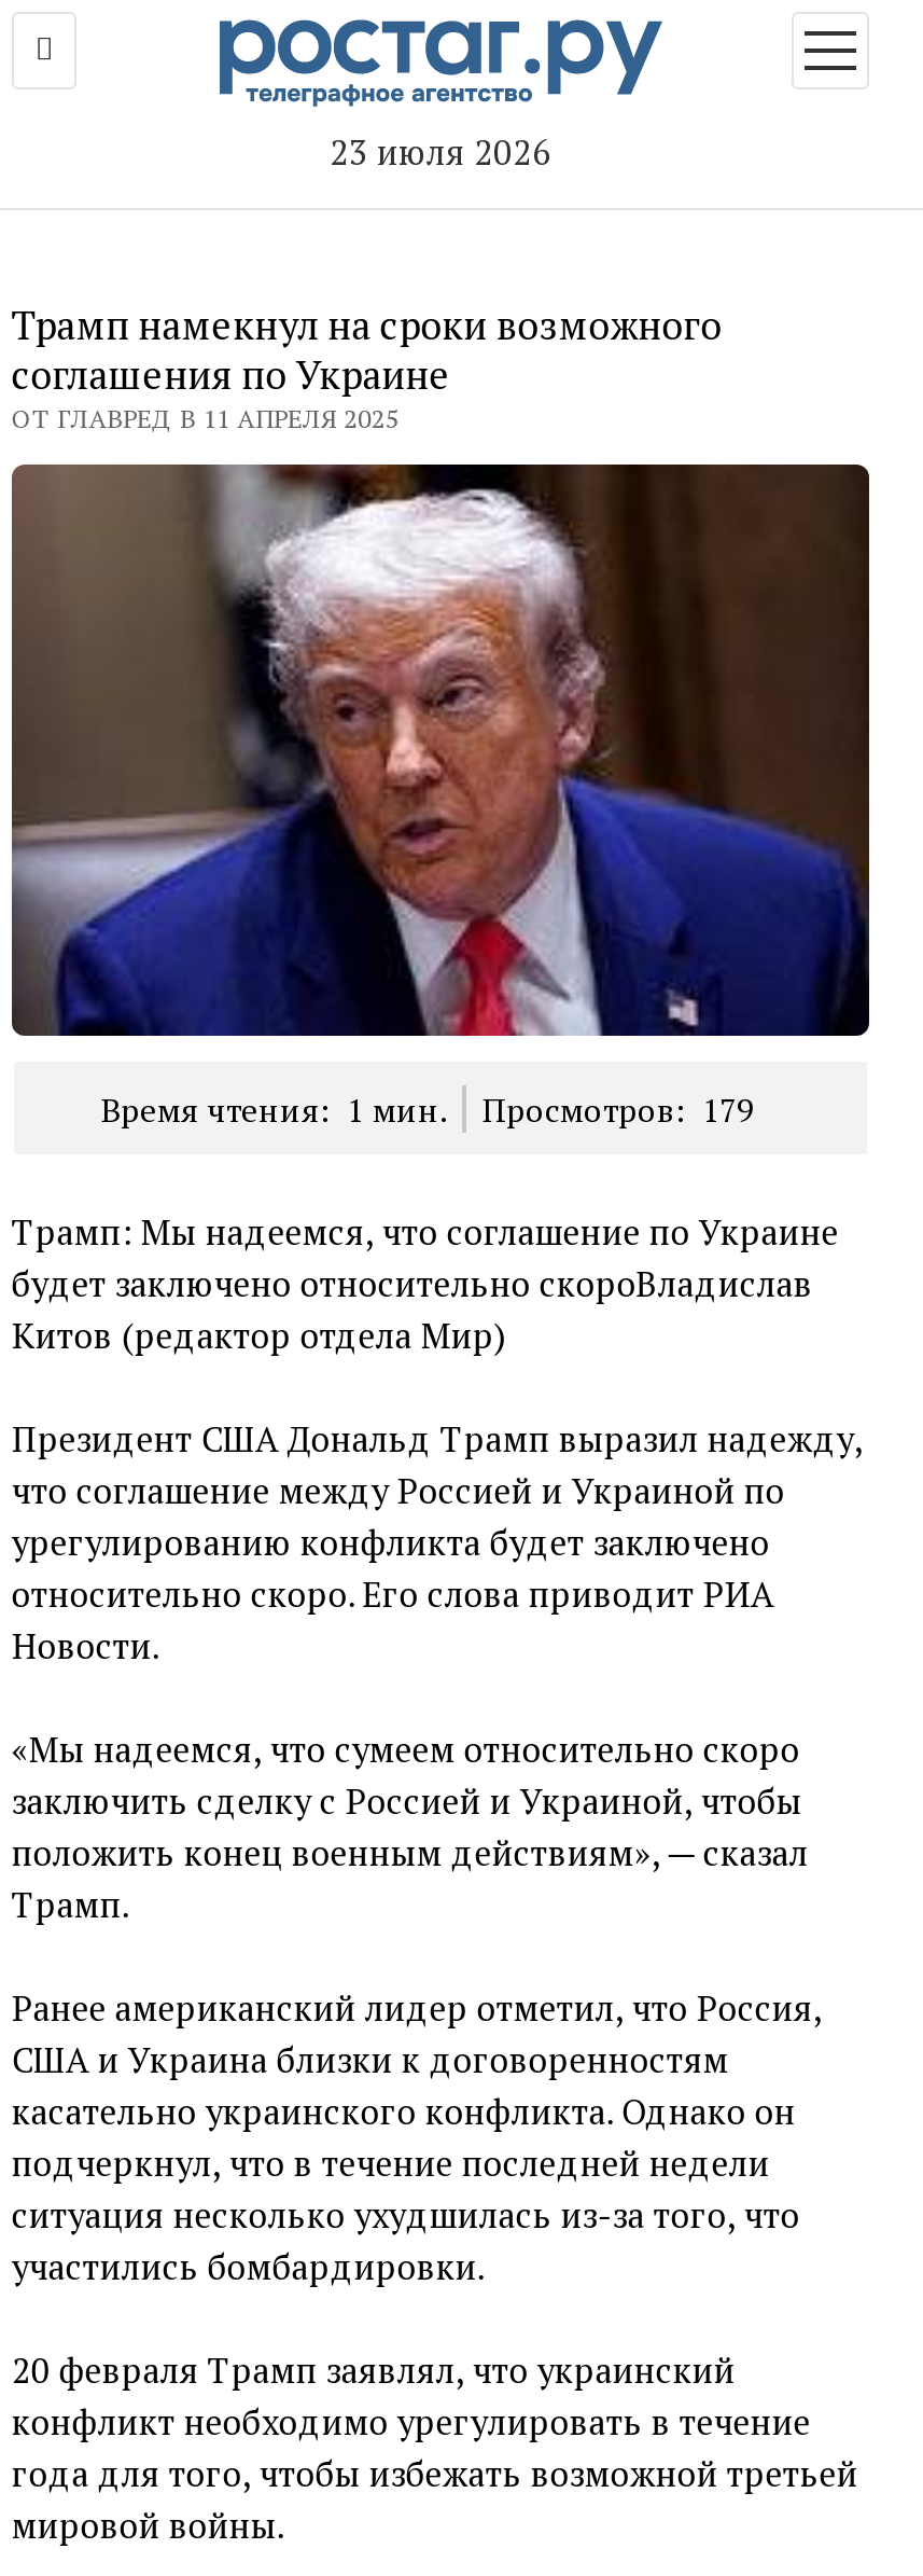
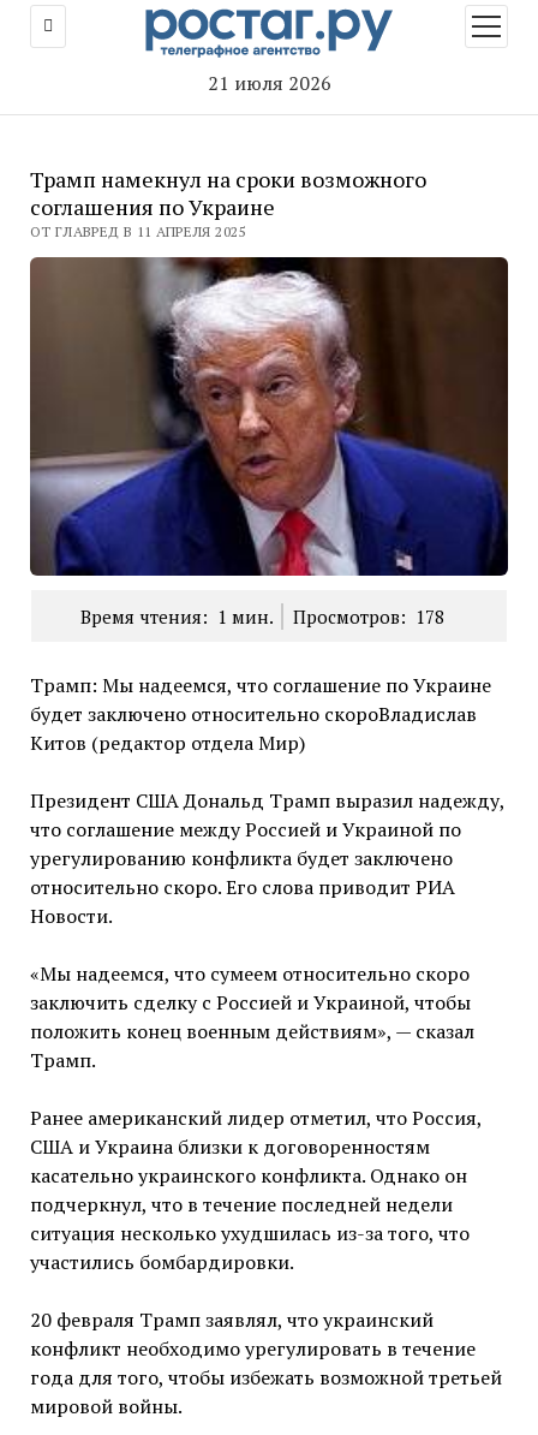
[330,128,551,176] 23 июля 2026 -> [207,70,331,96] 21 июля 2026
[101,1088,754,1131] Время чтения: 1 мин. Просмотров: 179 -> [80,605,444,629] Время чтения: 1 мин. Просмотров: 178

